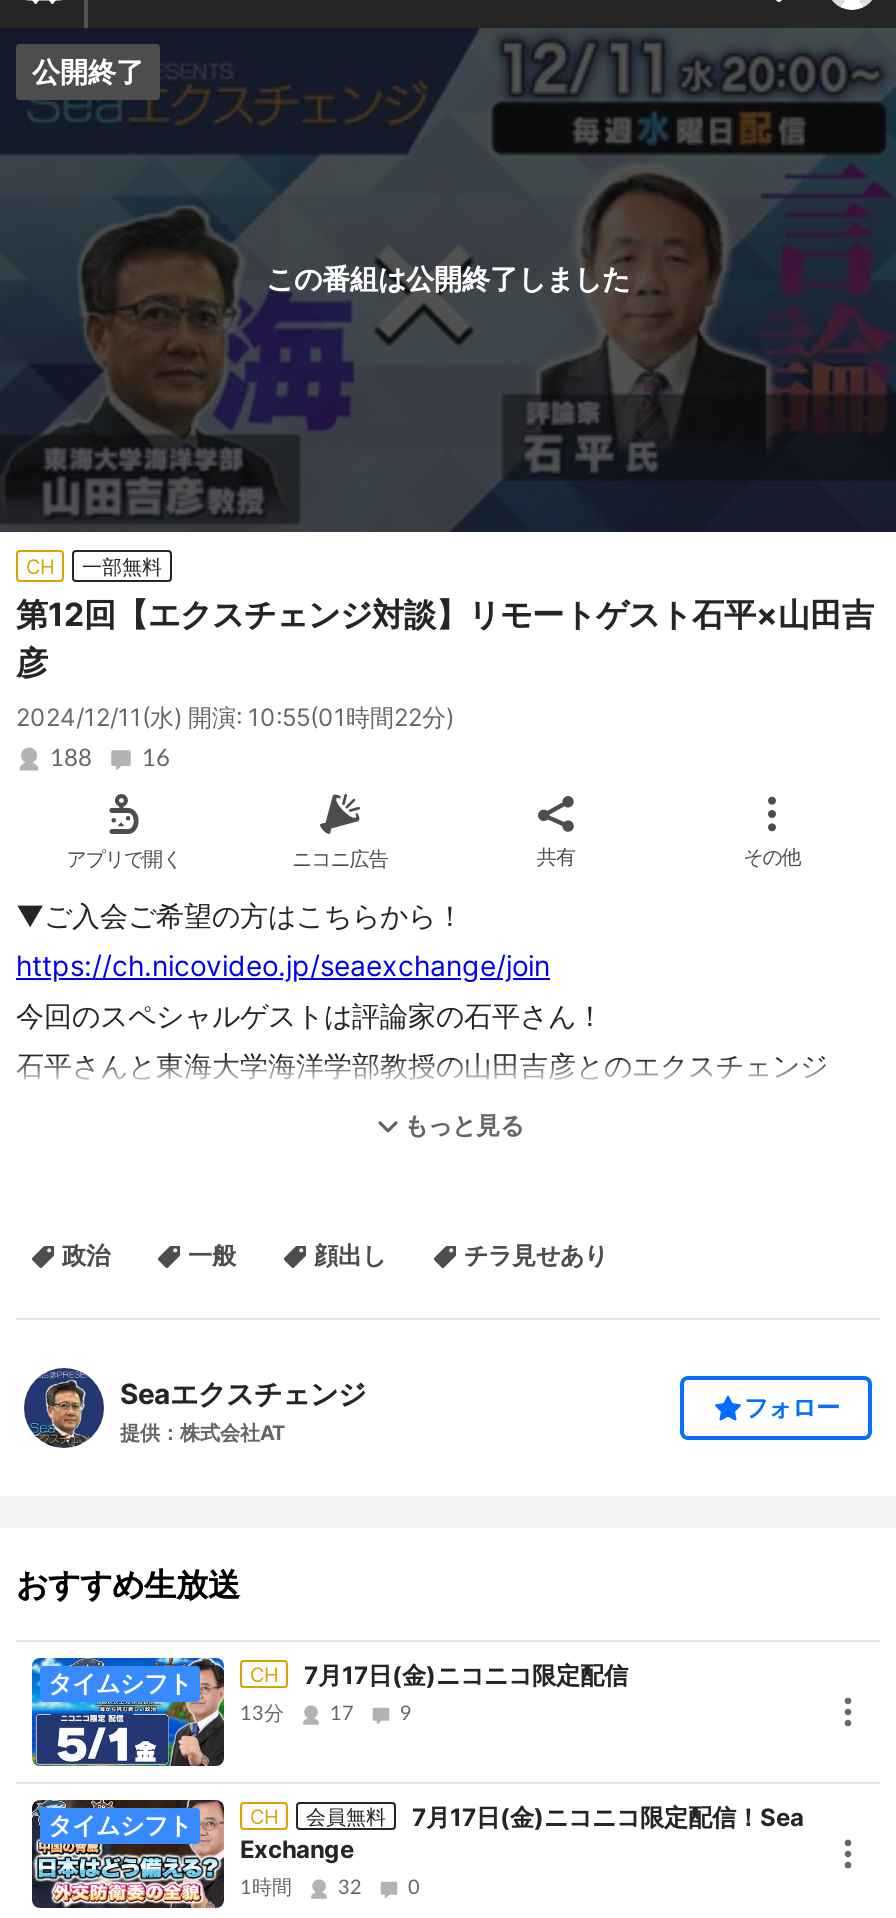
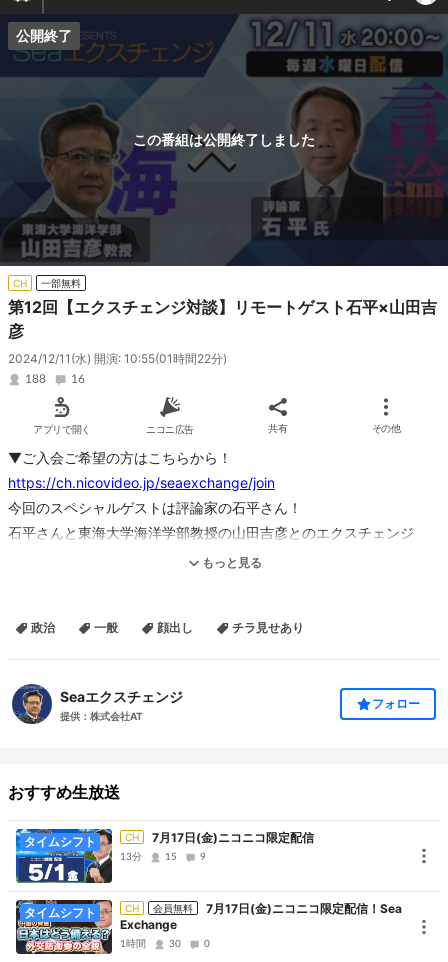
[330,1704,354,1724] 17 -> [165,852,177,862] 15
[338,1878,362,1898] 32 -> [169,939,181,949] 30

